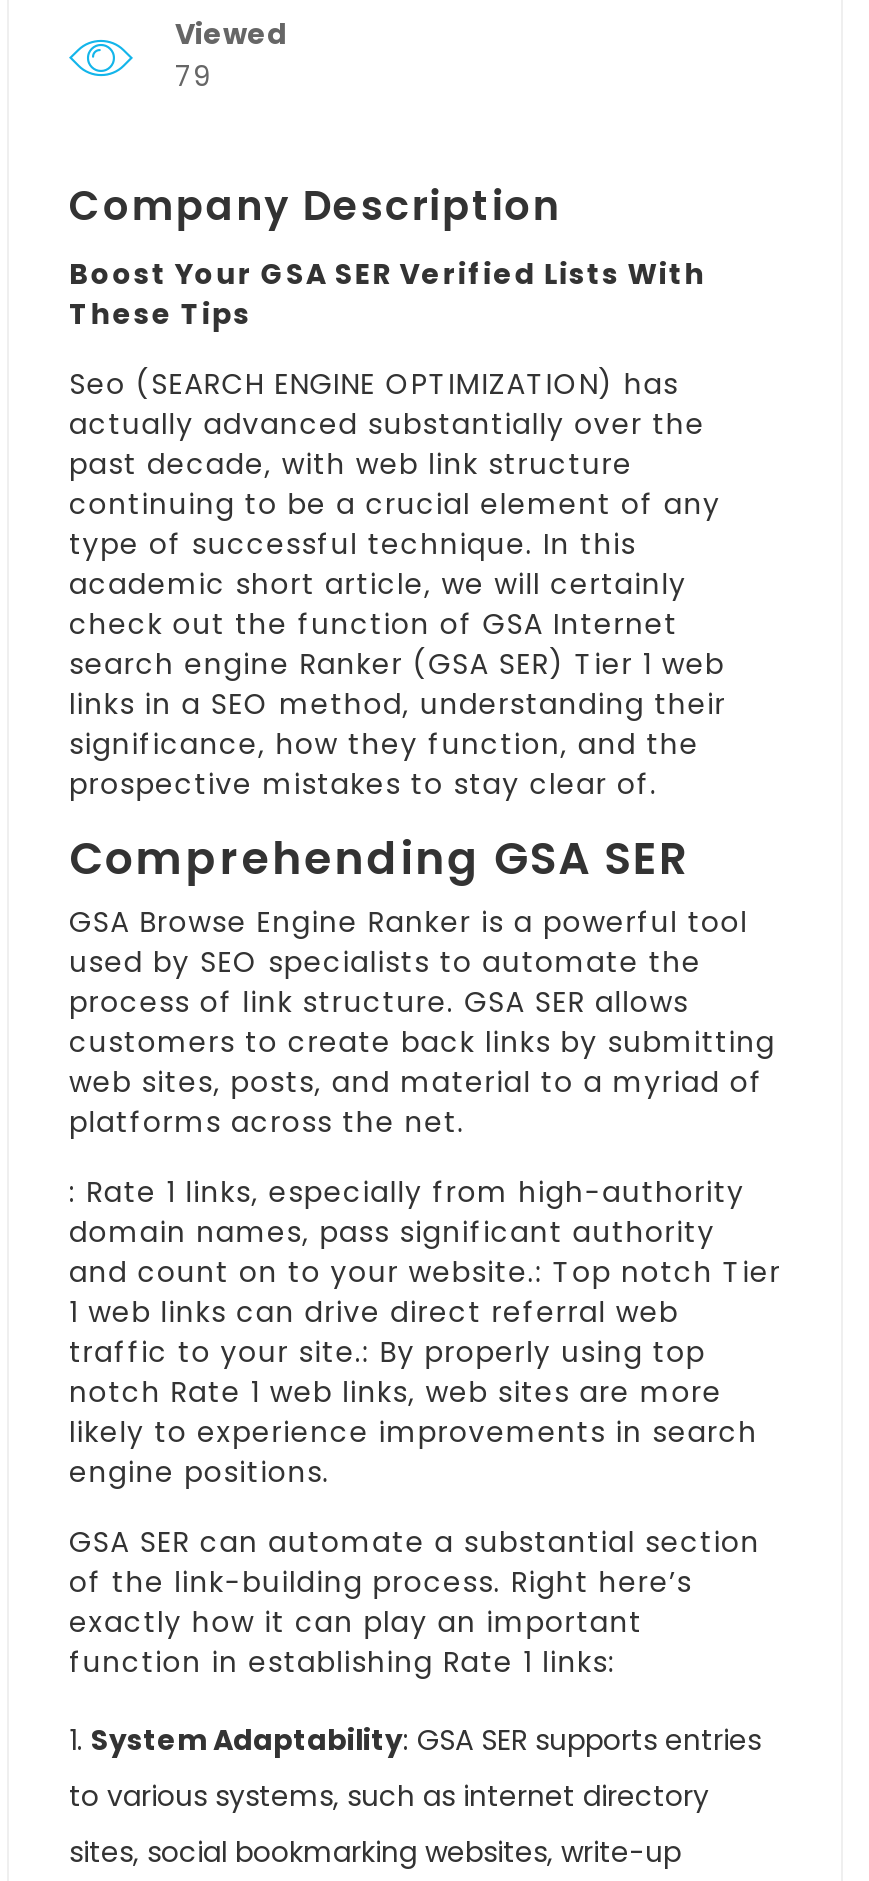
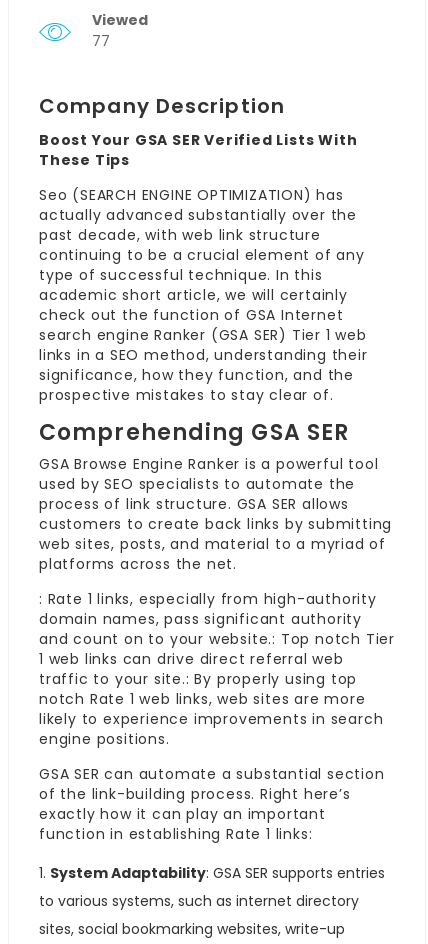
[175,56,211,96] 79 -> [92,31,110,51] 77

